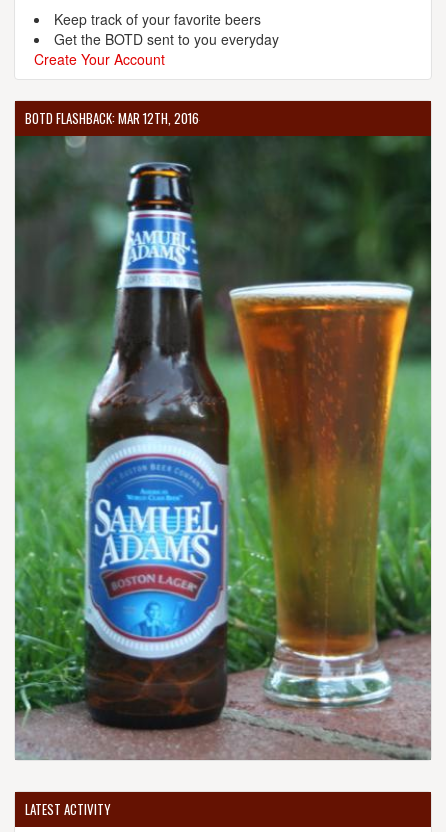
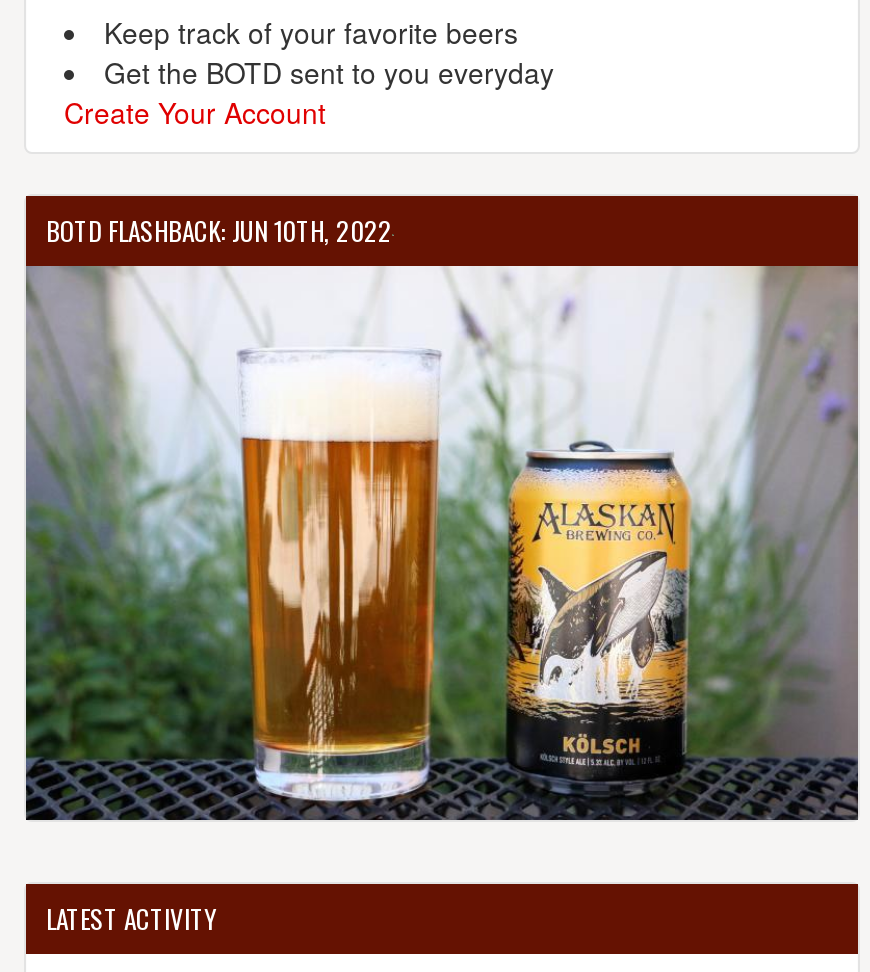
[25,108,199,128] BOTD FLASHBACK: MAR 12TH, 2016 -> [46,210,392,250] BOTD FLASHBACK: JUN 10TH, 2022
[14,135,432,761] [image] -> [26,264,858,820] [image]

